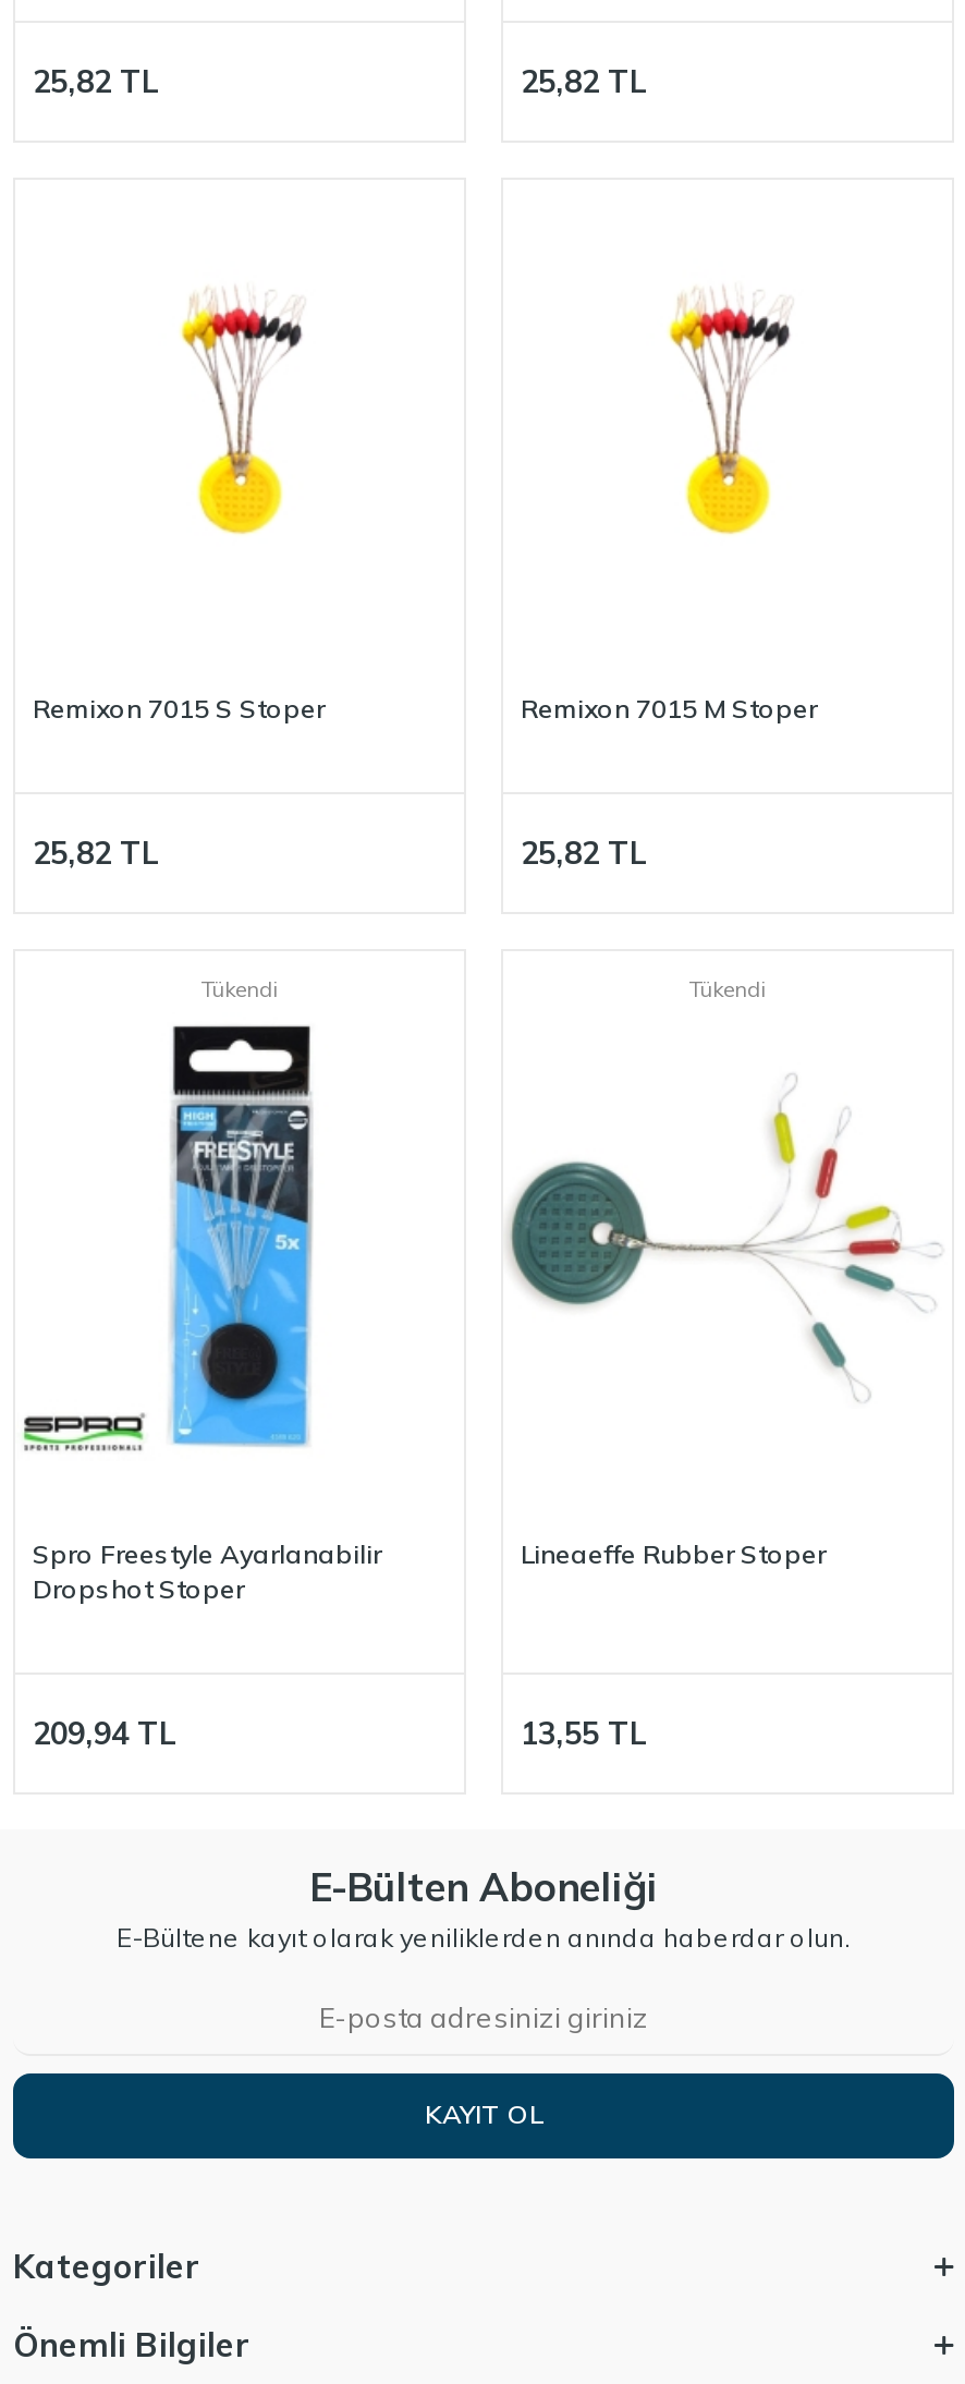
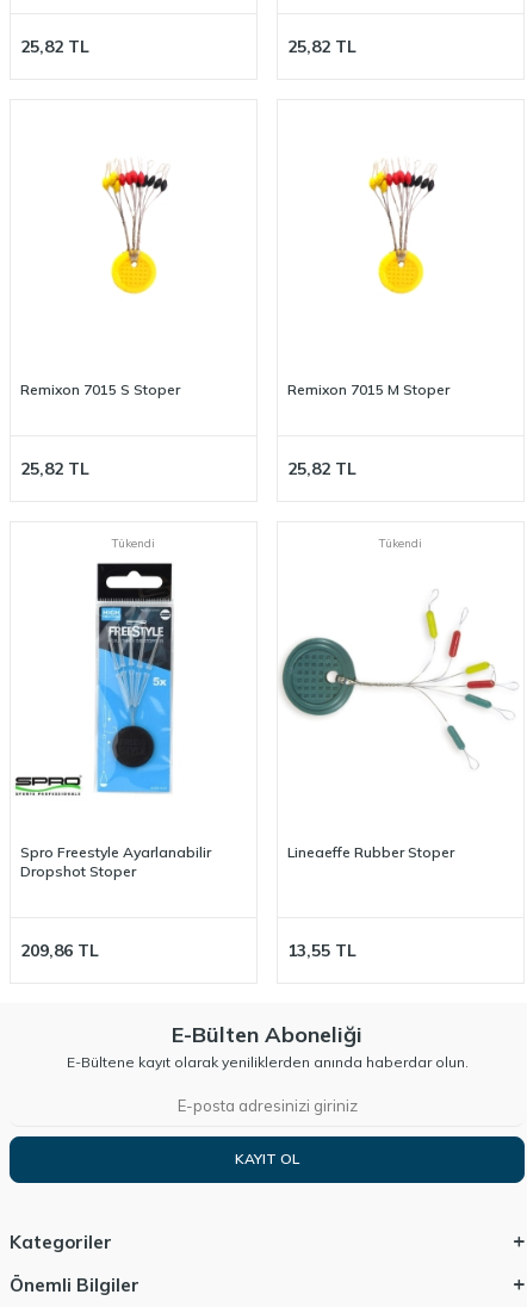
[33,1715,176,1754] 209,94 TL -> [20,940,99,962] 209,86 TL

